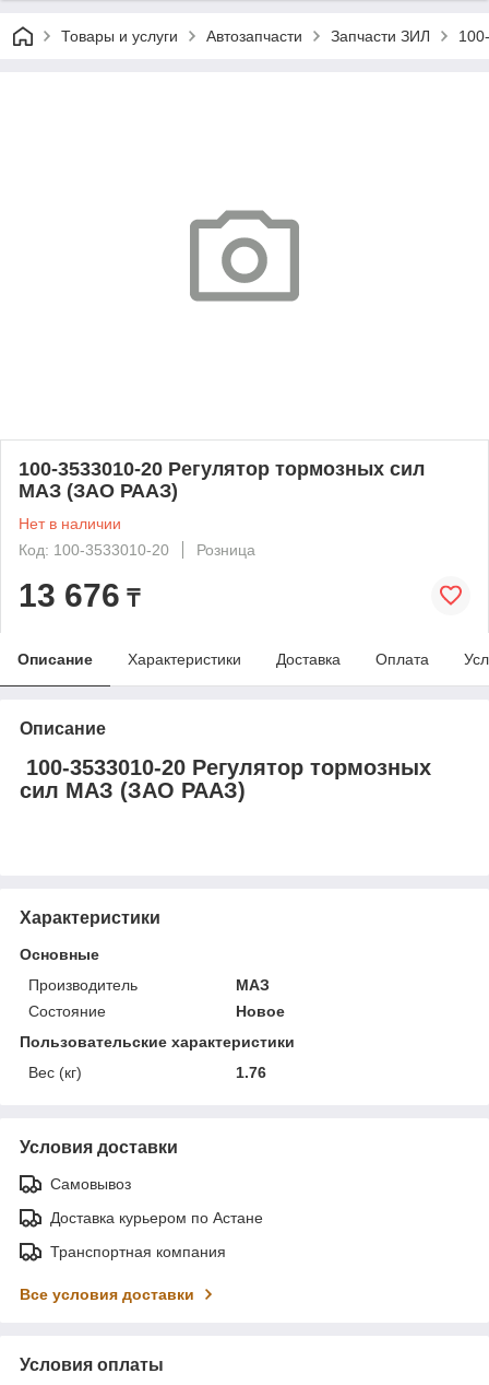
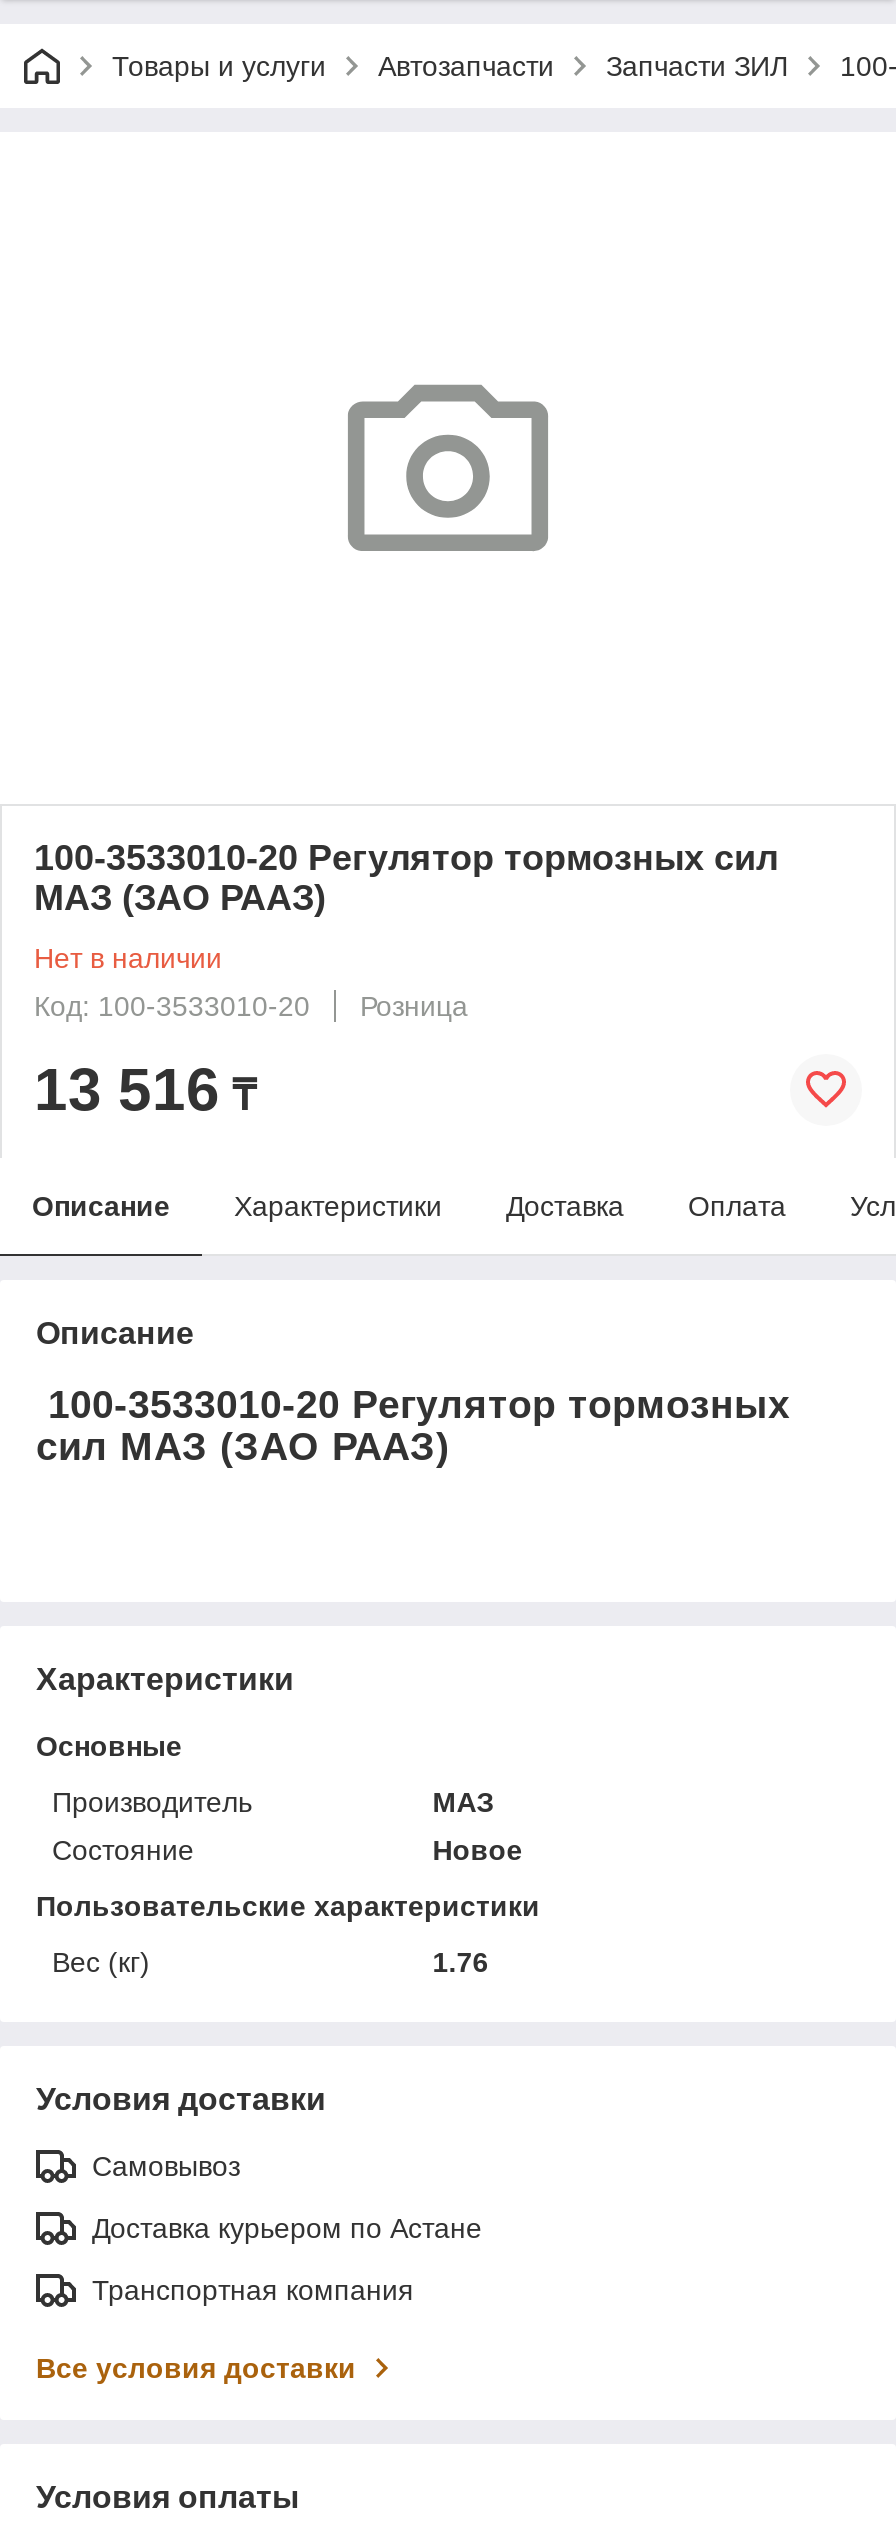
[19,577,140,613] 13 676 ₸ -> [34,1056,256,1122] 13 516 ₸

